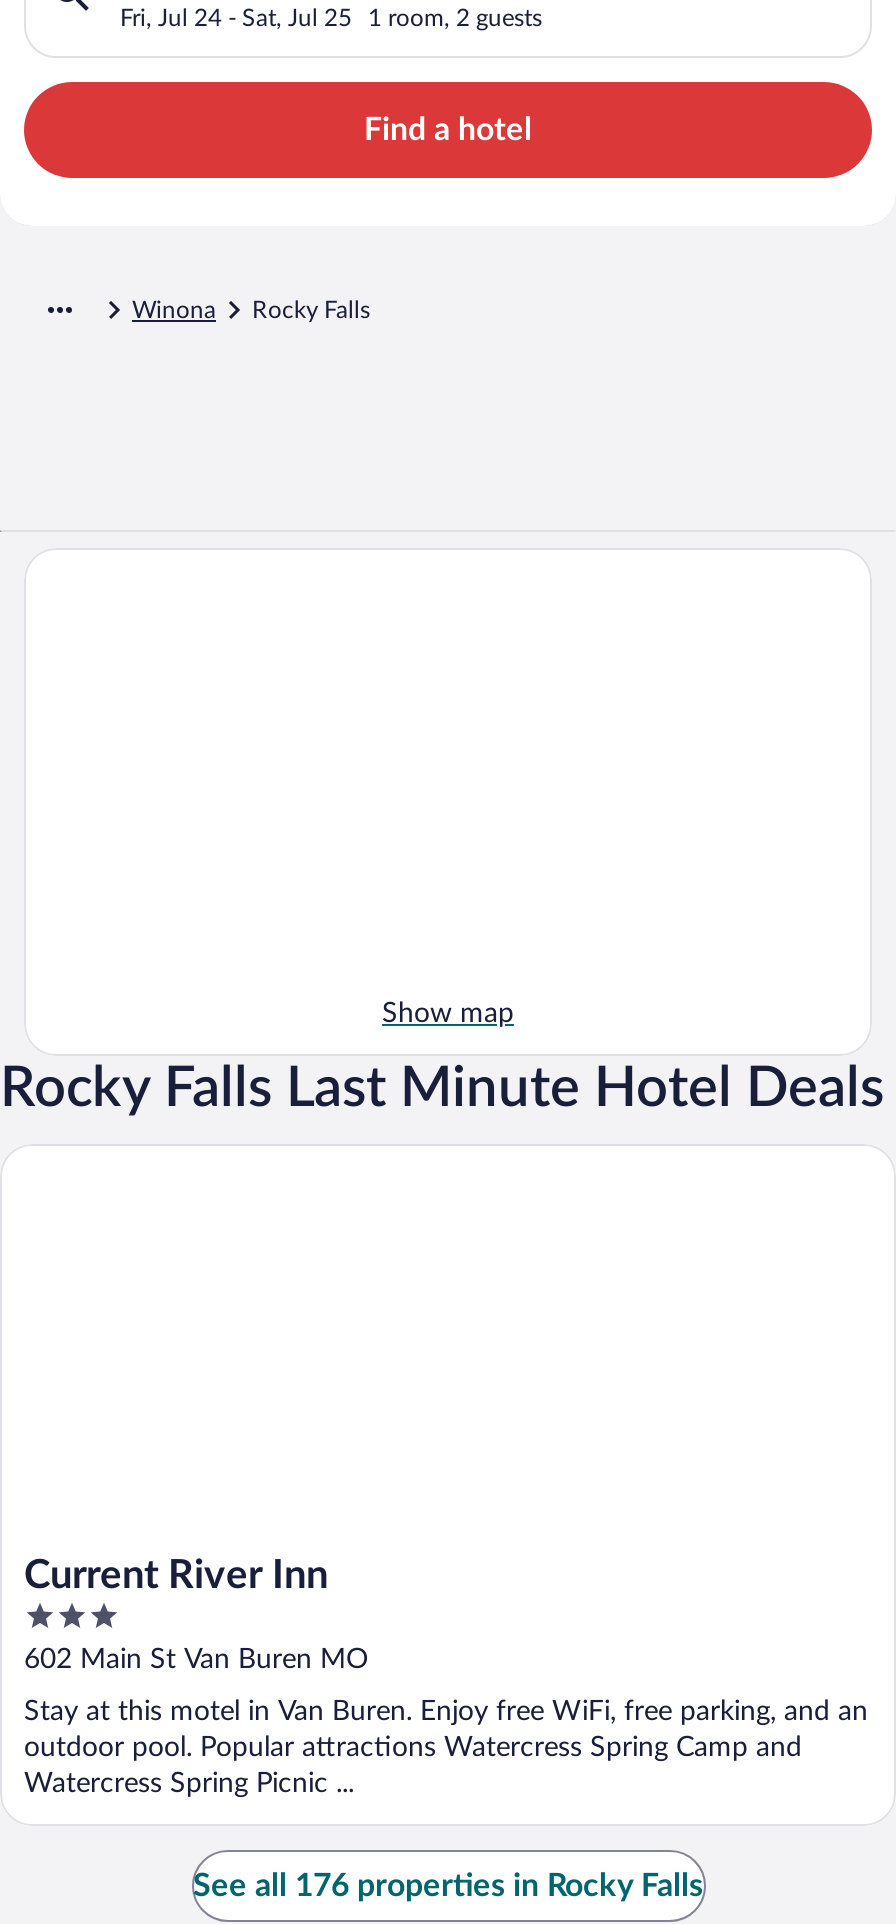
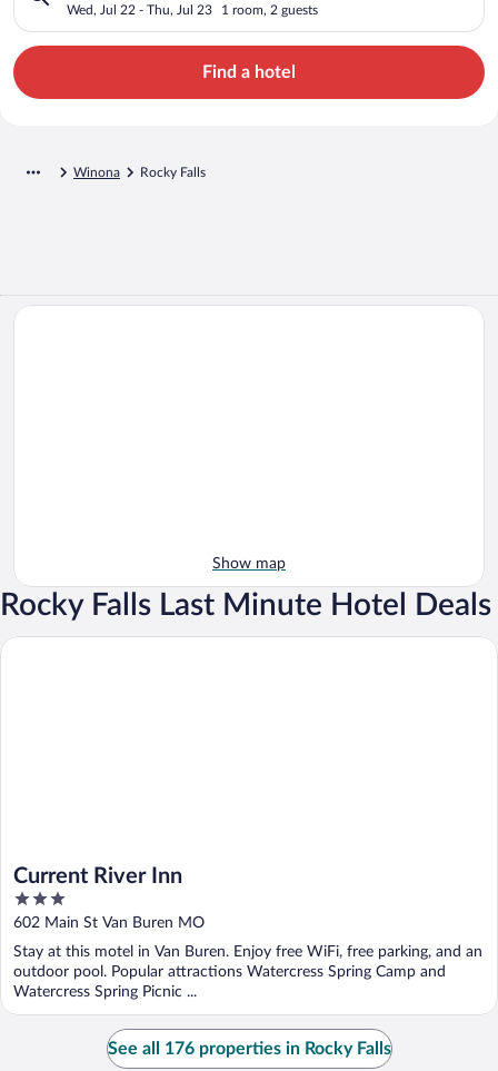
[120,5,352,29] Fri, Jul 24 - Sat, Jul 25 -> [67,3,212,16] Wed, Jul 22 - Thu, Jul 23

